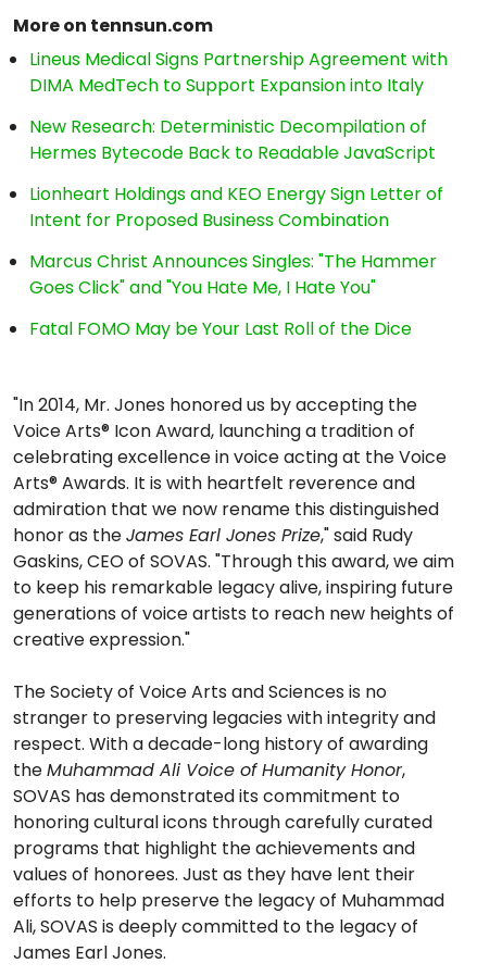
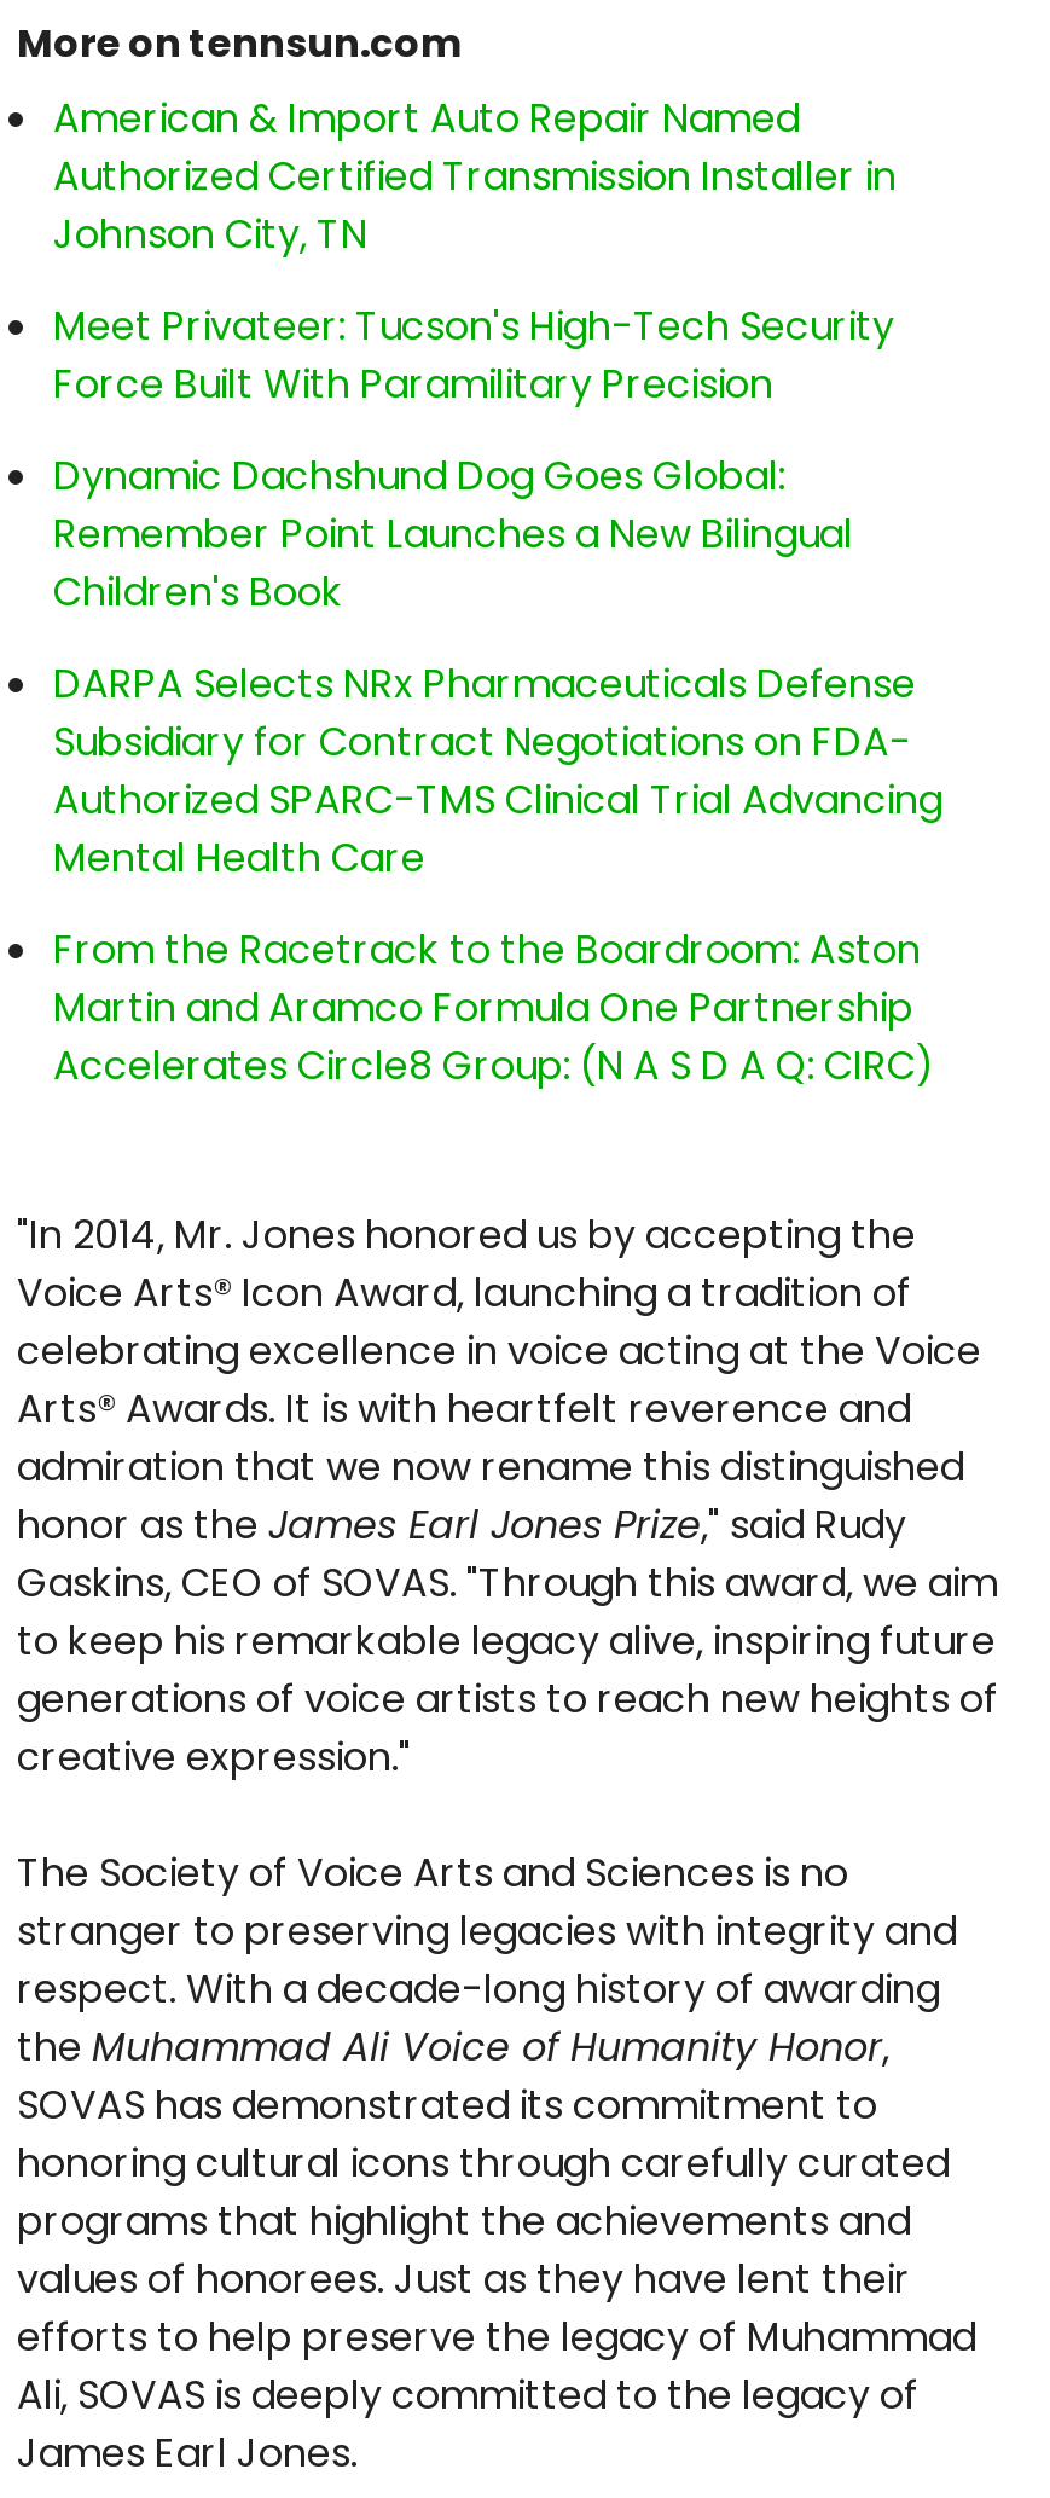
[30,47,448,98] Lineus Medical Signs Partnership Agreement with | DIMA MedTech to Support Expansion into Italy -> [53,91,897,262] American & Import Auto Repair Named | Authorized Certified Transmission Installer in | Johnson City, TN
[30,114,436,165] New Research: Deterministic Decompilation of | Hermes Bytecode Back to Readable JavaScript -> [53,299,894,412] Meet Privateer: Tucson's High-Tech Security | Force Built With Paramilitary Precision
[30,182,444,233] Lionheart Holdings and KEO Energy Sign Letter of | Intent for Proposed Business Combination -> [53,448,853,620] Dynamic Dachshund Dog Goes Global: | Remember Point Launches a New Bilingual | Children's Book
[30,249,437,300] Marcus Christ Announces Singles: "The Hammer | Goes Click" and "You Hate Me, I Hate You" -> [53,656,942,886] DARPA Selects NRx Pharmaceuticals Defense | Subsidiary for Contract Negotiations on FDA- | Authorized SPARC-TMS Clinical Trial Advancing | Mental Health Care
[30,316,412,341] Fatal FOMO May be Your Last Roll of the Dice -> [53,922,935,1094] From the Racetrack to the Boardroom: Aston | Martin and Aramco Formula One Partnership | Accelerates Circle8 Group: (N A S D A Q: CIRC)

